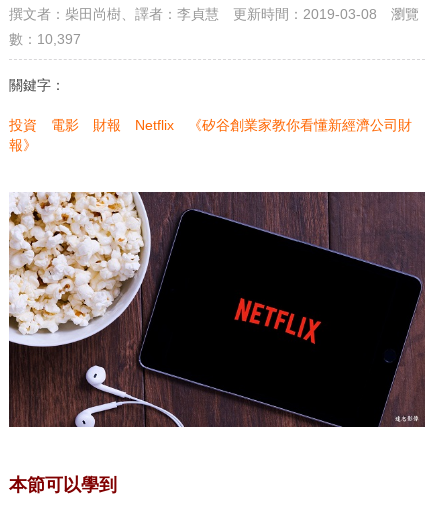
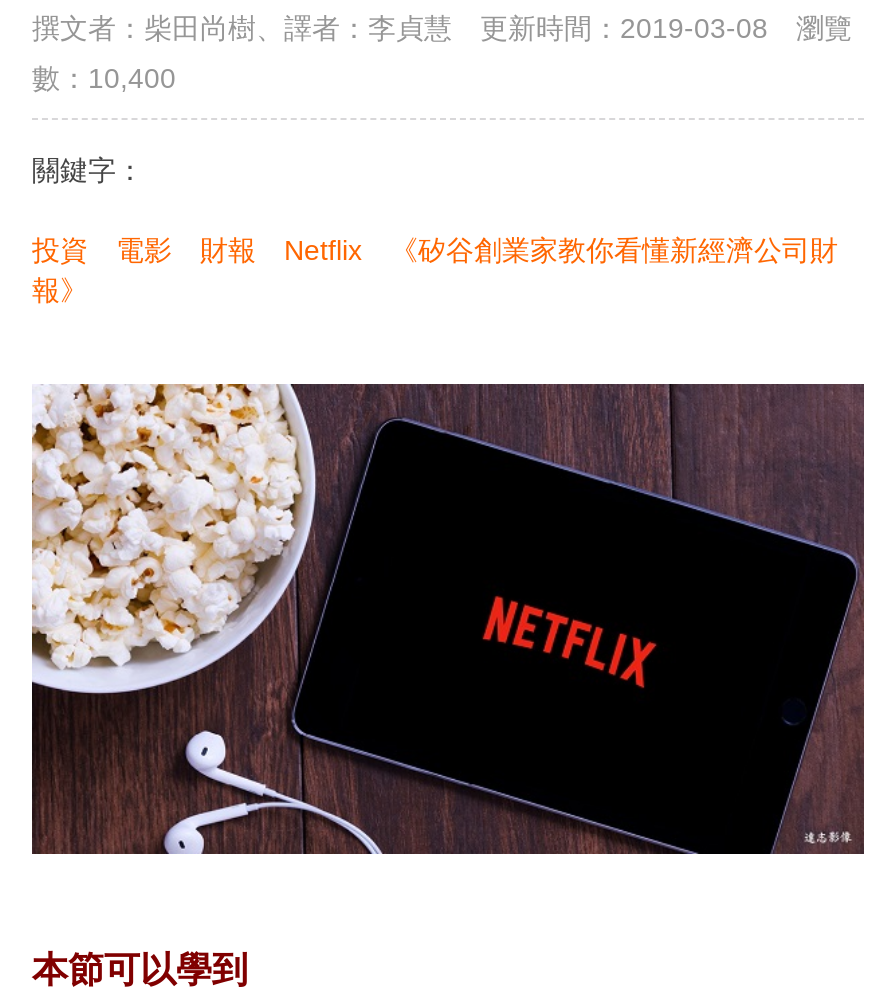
[9,31,81,47] 數：10,397 -> [32,62,176,94] 數：10,400

